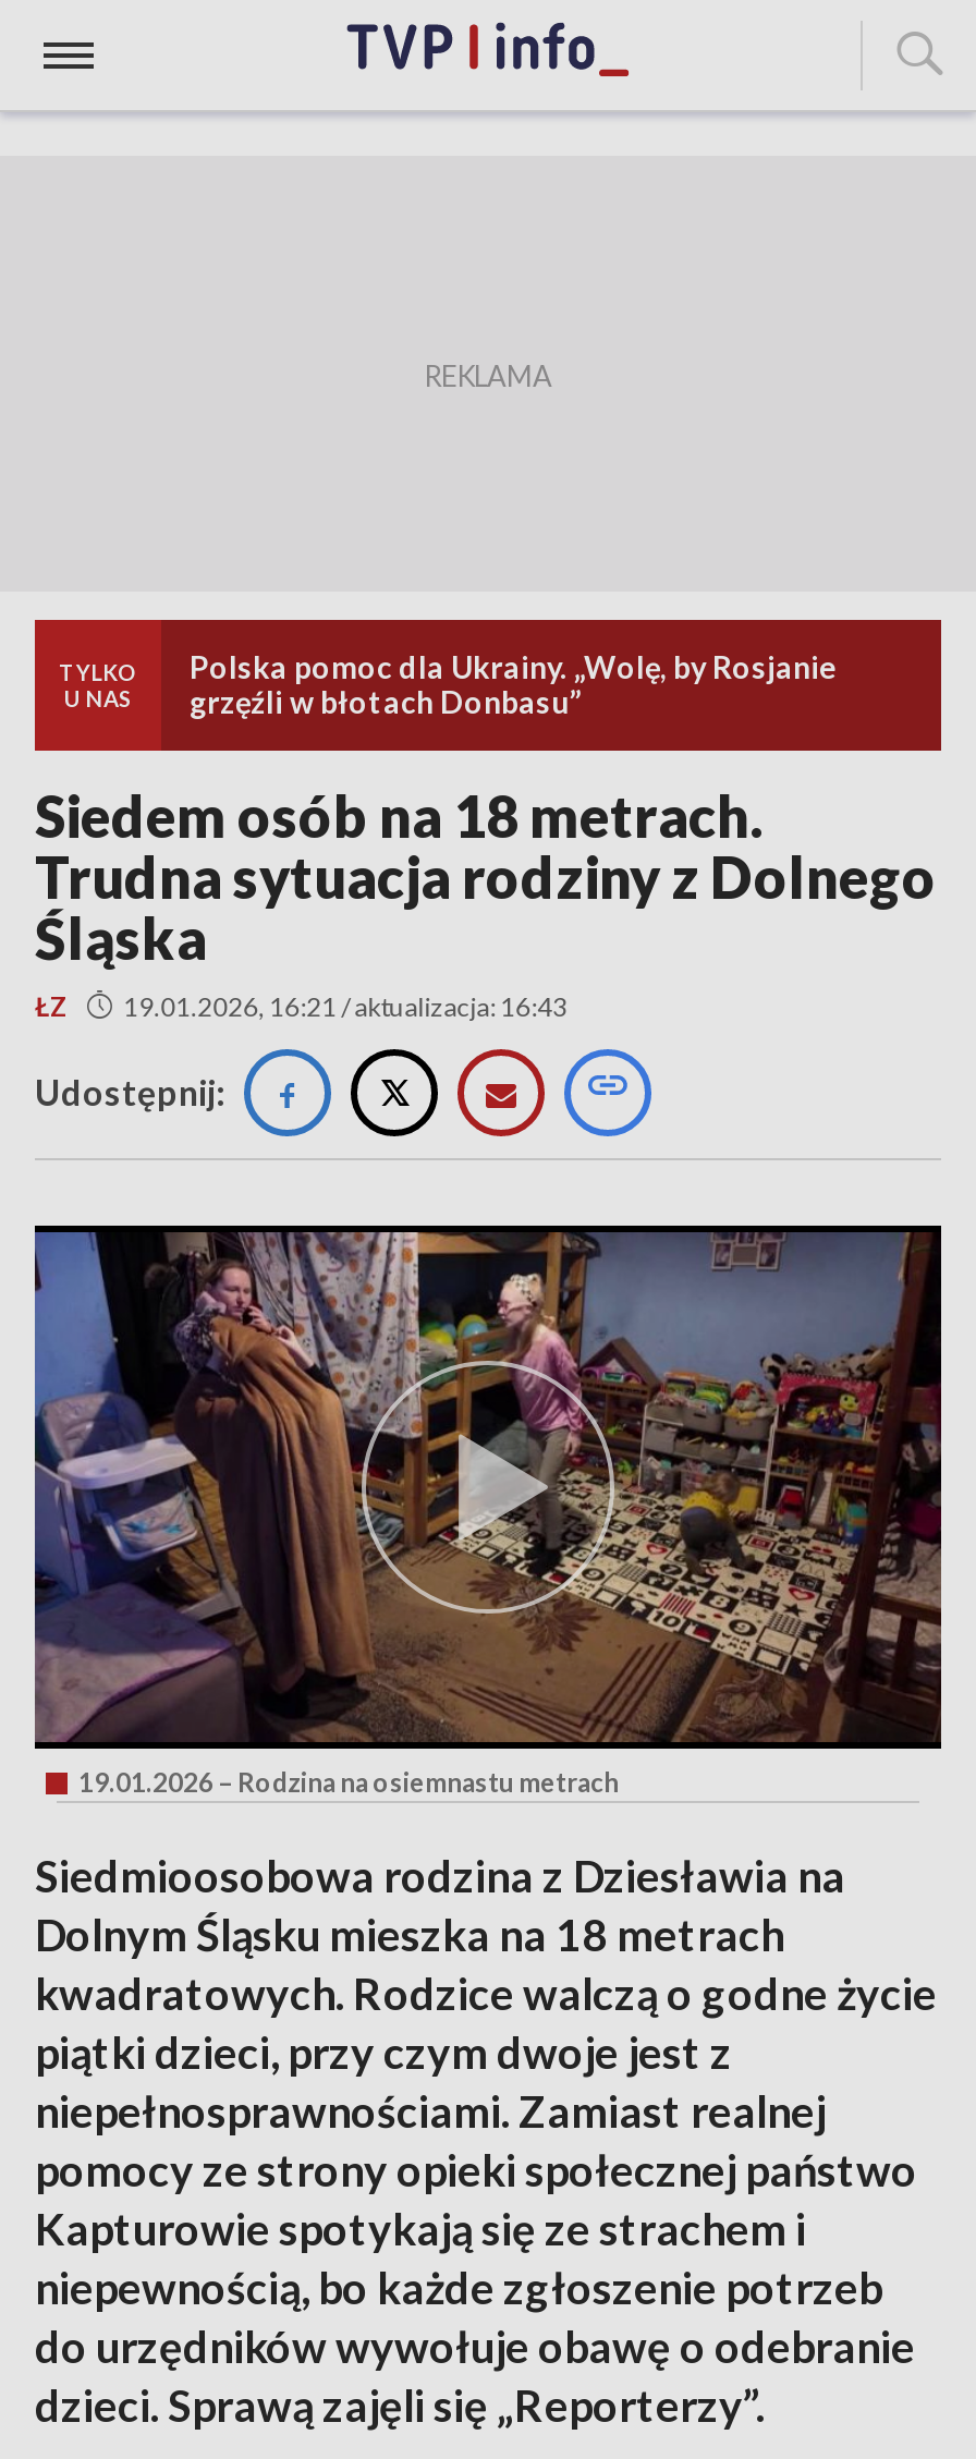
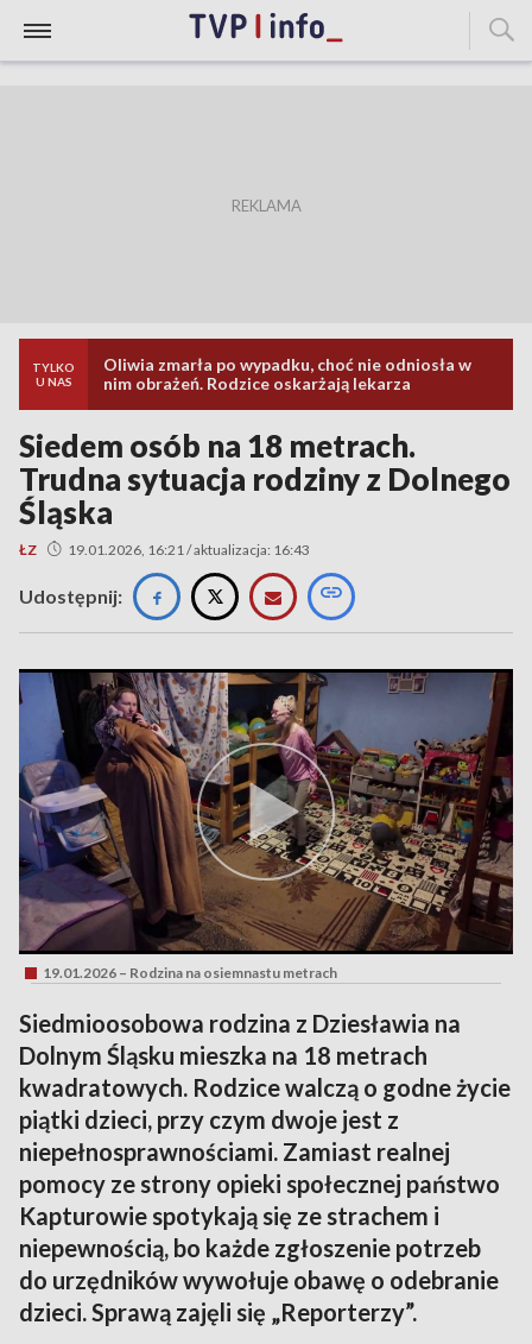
[190,648,837,720] Polska pomoc dla Ukrainy. „Wolę, by Rosjanie | grzęźli w błotach Donbasu” -> [103,354,471,393] Oliwia zmarła po wypadku, choć nie odniosła w | nim obrażeń. Rodzice oskarżają lekarza

